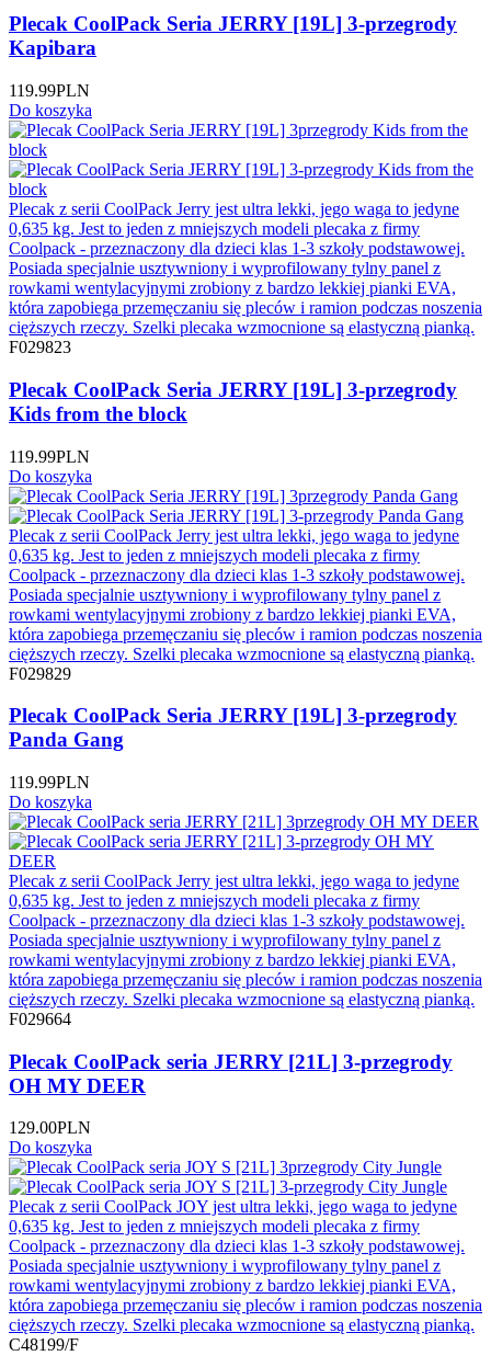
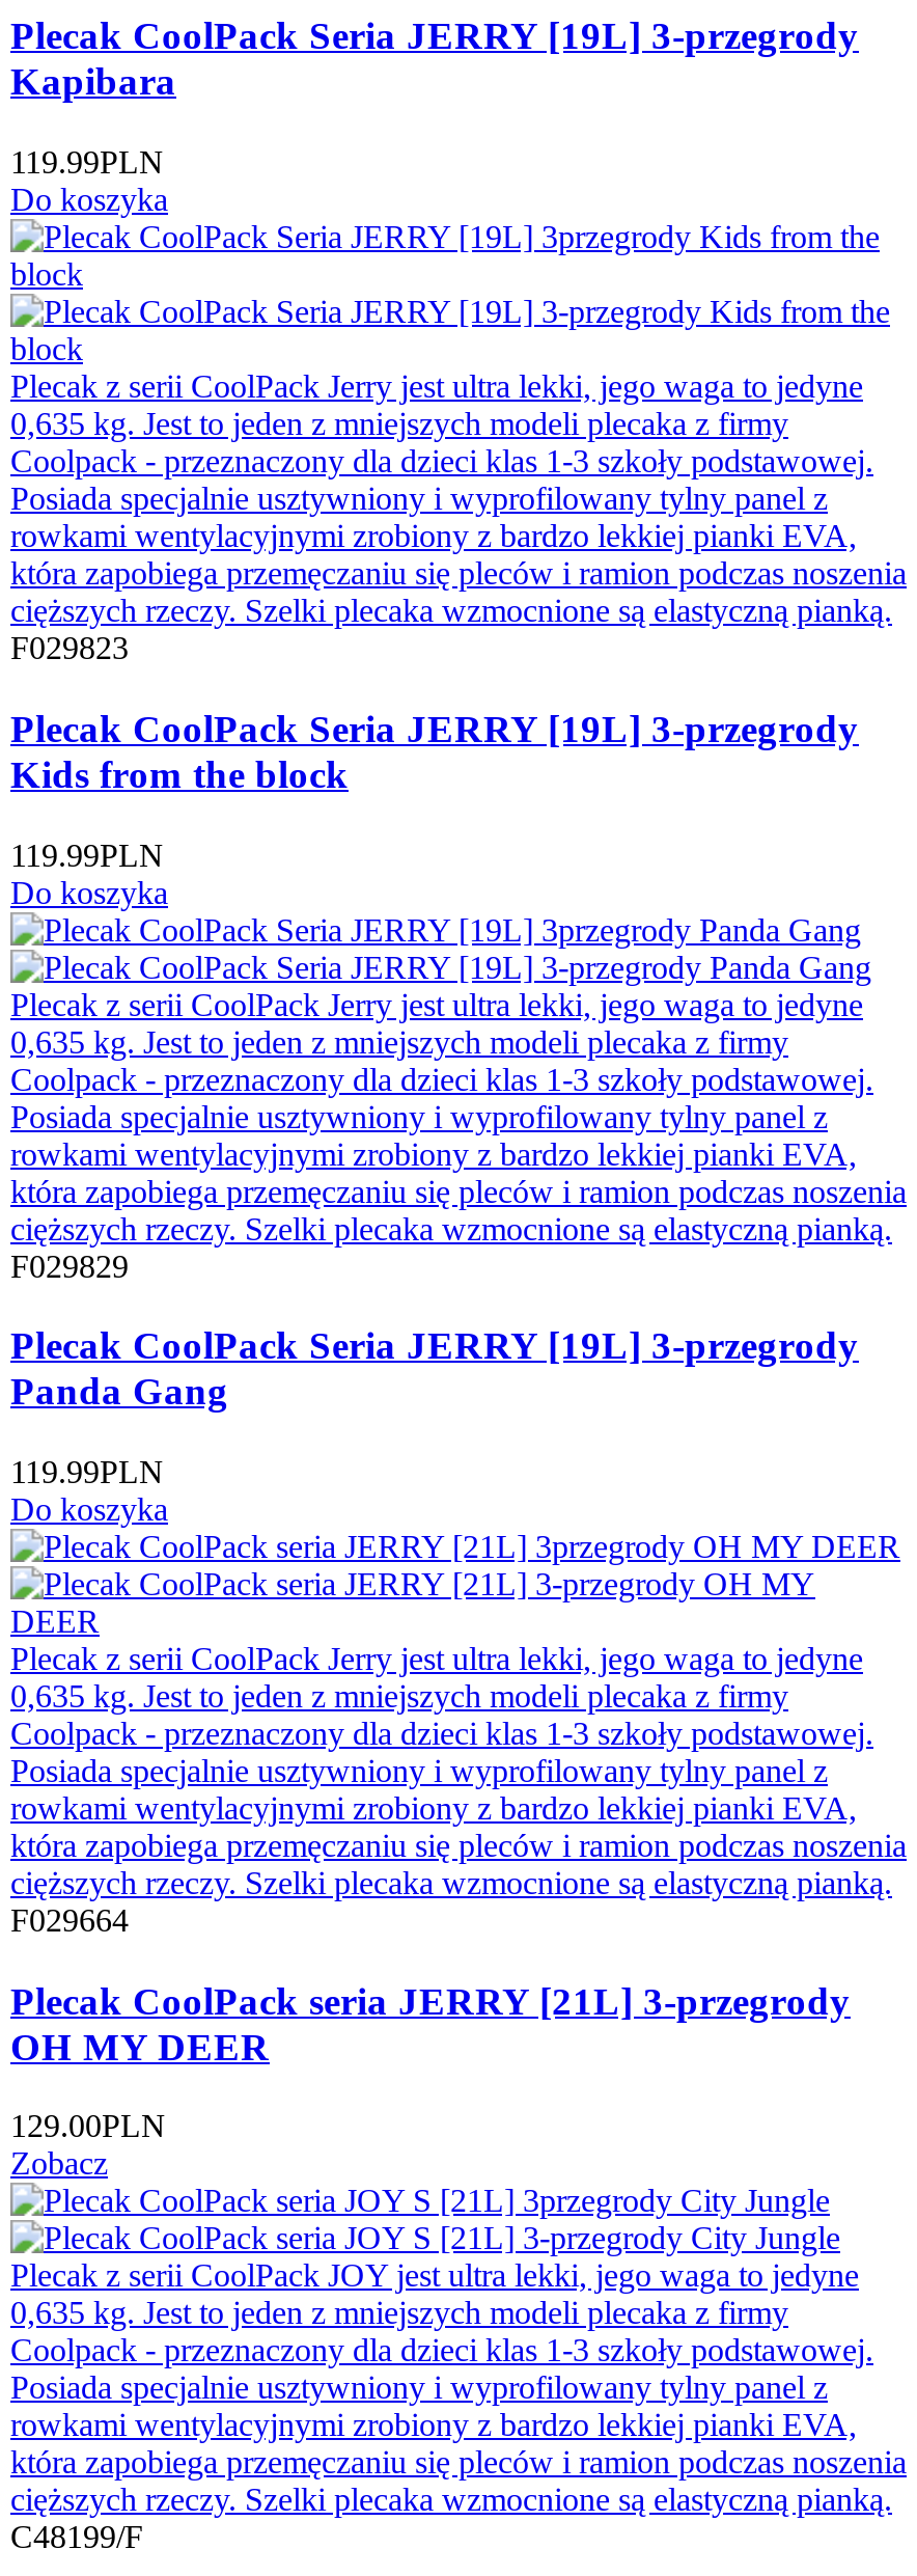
[9,1138,92,1157] Do koszyka -> [10,2146,108,2181] Zobacz

